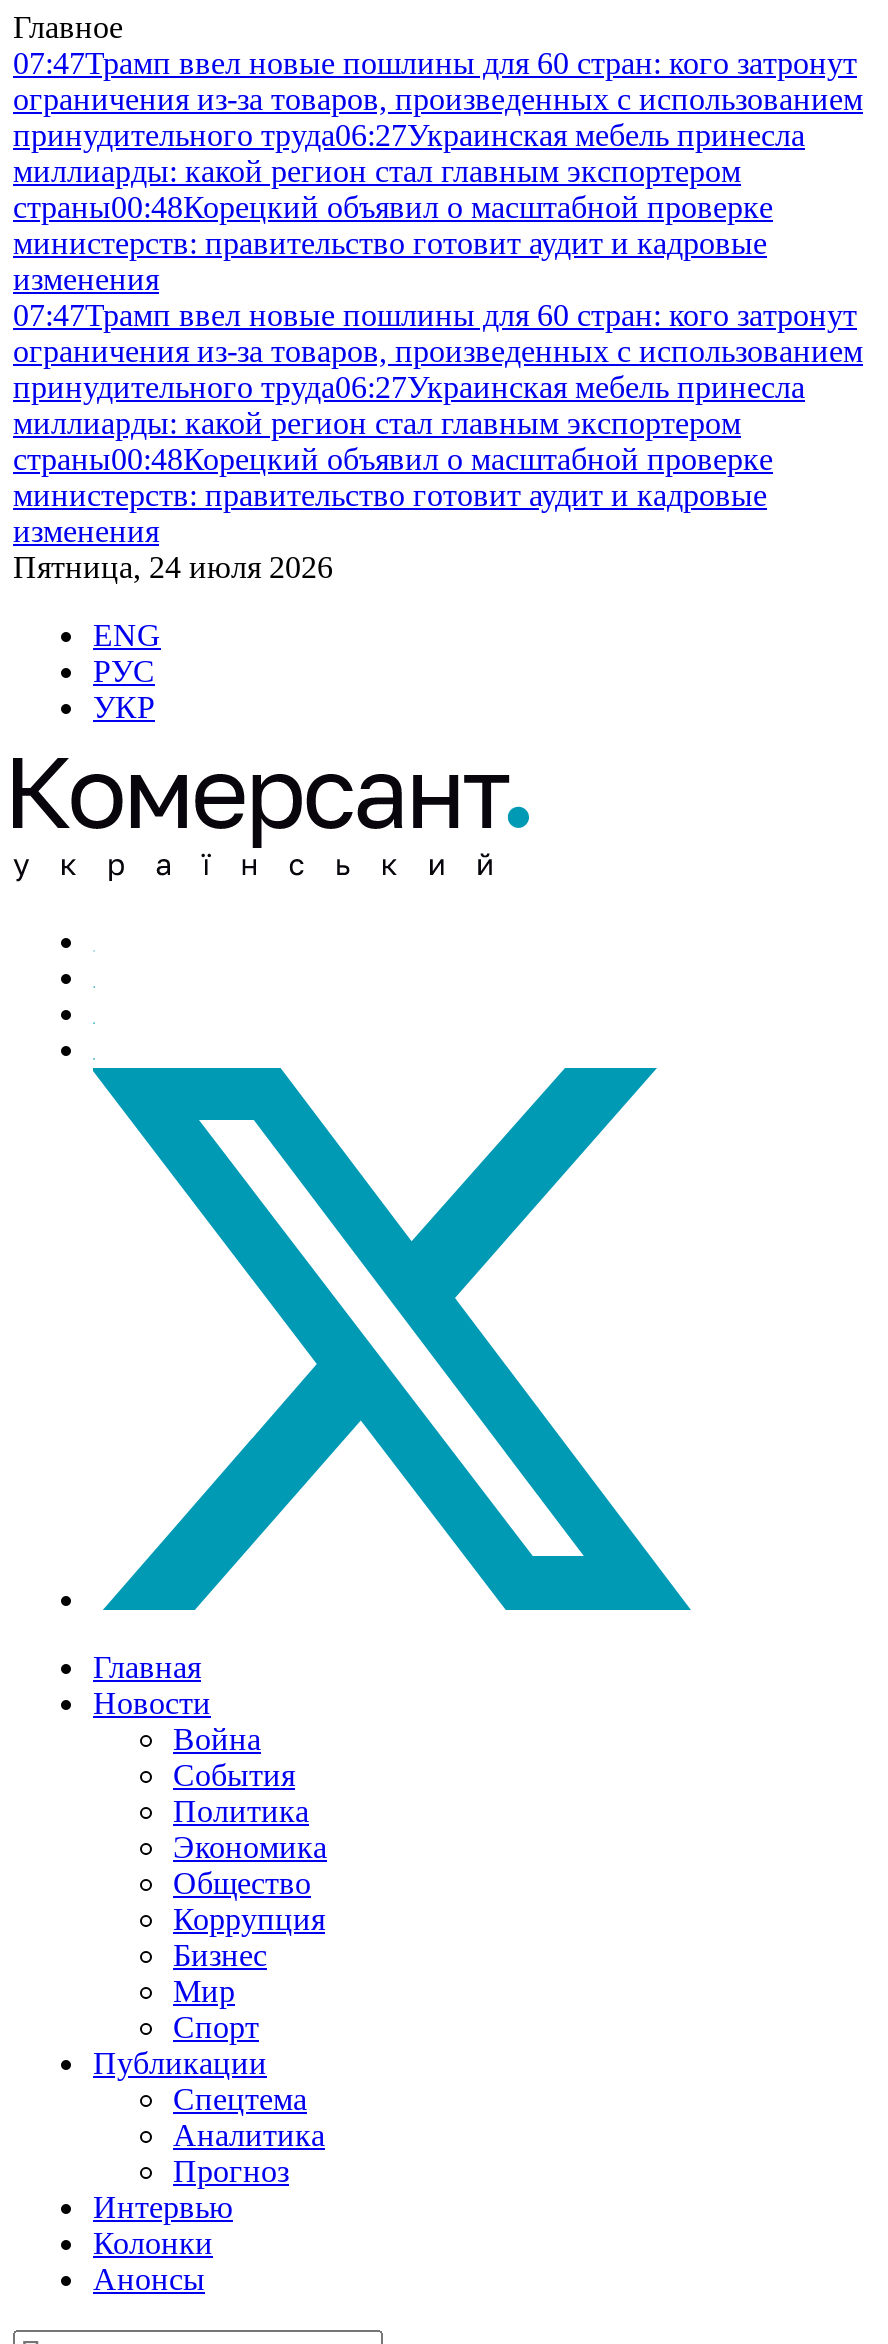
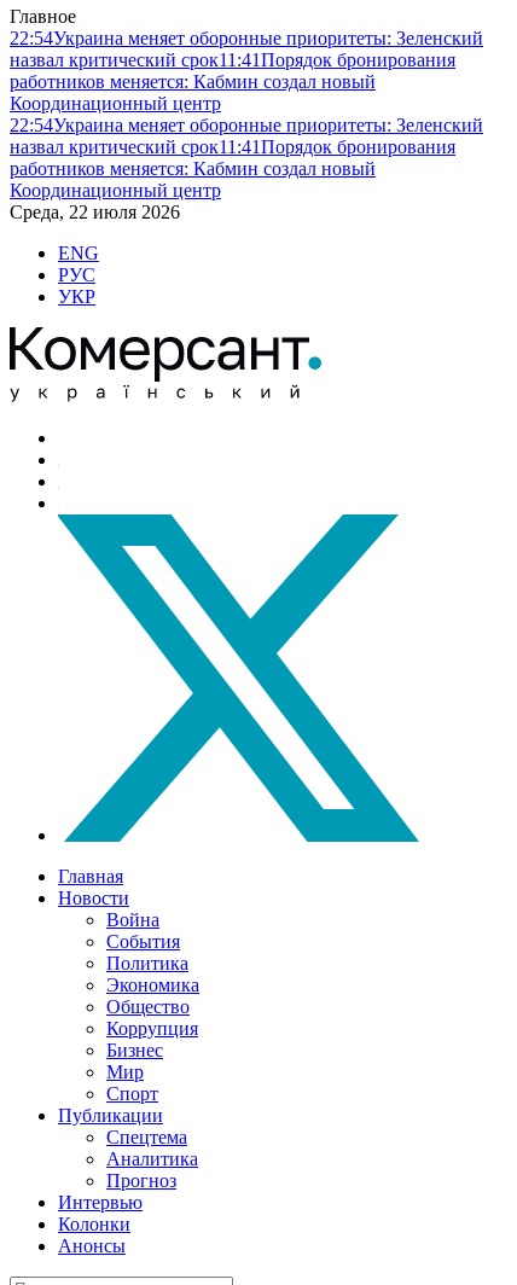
[13,46,863,584] 07:47Трамп ввел новые пошлины для 60 стран: кого затронут | ограничения из-за товаров, произведенных с использованием | принудительного труда06:27Украинская мебель принесла | миллиарды: какой регион стал главным экспортером | страны00:48Корецкий объявил о масштабной проверке | министерств: правительство готовит аудит и кадровые | изменения | 07:47Трамп ввел новые пошлины для 60 стран: кого затронут | ограничения из-за товаров, произведенных с использованием | принудительного труда06:27Украинская мебель принесла | миллиарды: какой регион стал главным экспортером | страны00:48Корецкий объявил о масштабной проверке | министерств: правительство готовит аудит и кадровые | изменения | Пятница, 24 июля 2026 -> [10,28,483,222] 22:54Украина меняет оборонные приоритеты: Зеленский | назвал критический срок11:41Порядок бронирования | работников меняется: Кабмин создал новый | Координационный центр | 22:54Украина меняет оборонные приоритеты: Зеленский | назвал критический срок11:41Порядок бронирования | работников меняется: Кабмин создал новый | Координационный центр | Среда, 22 июля 2026

